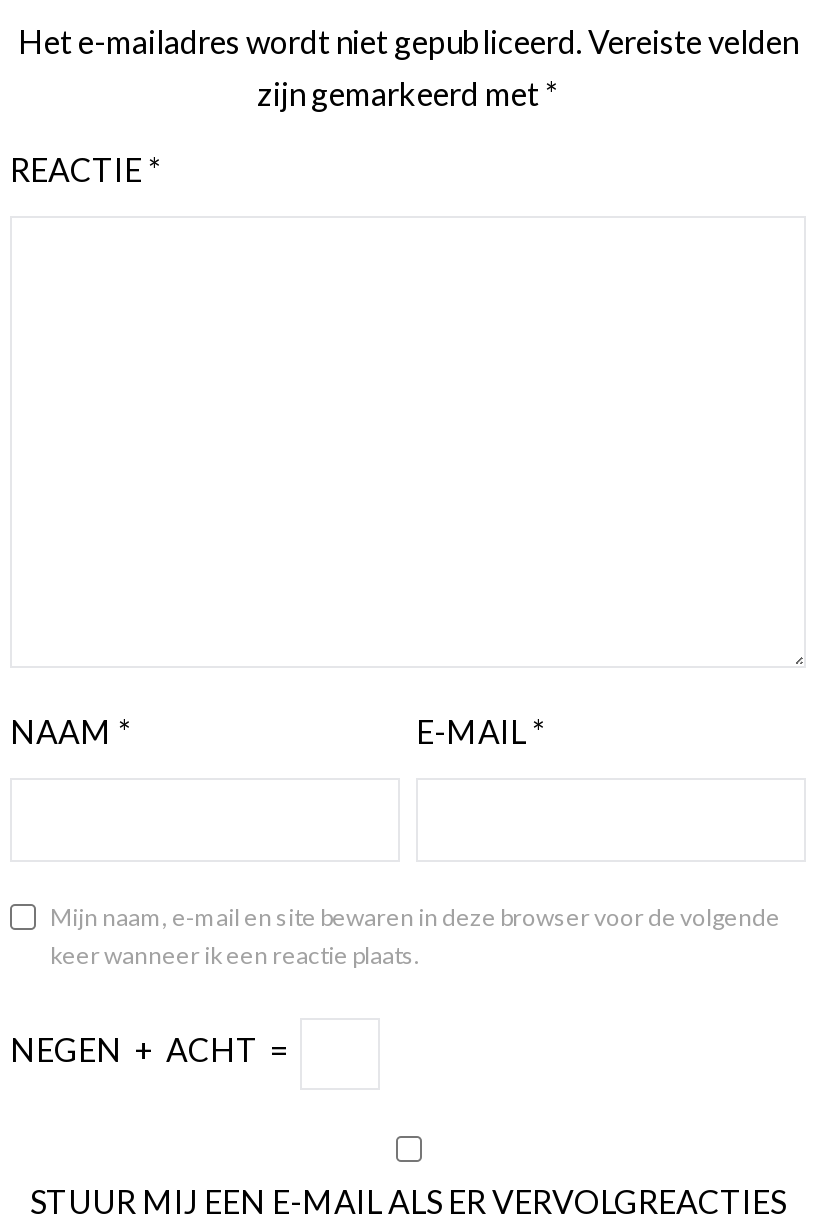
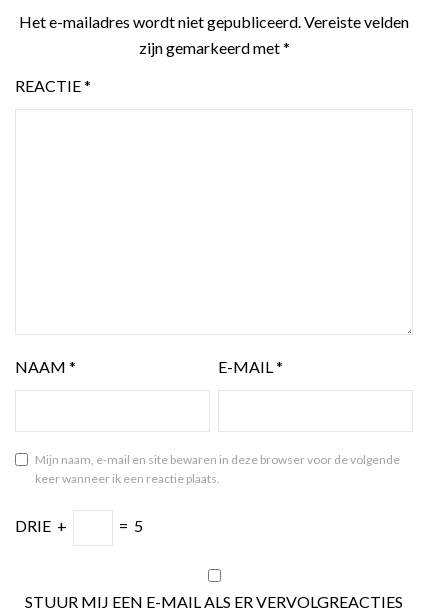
[10,1030,294,1068] NEGEN + ACHT = -> [15,516,143,535] DRIE + | = 5

